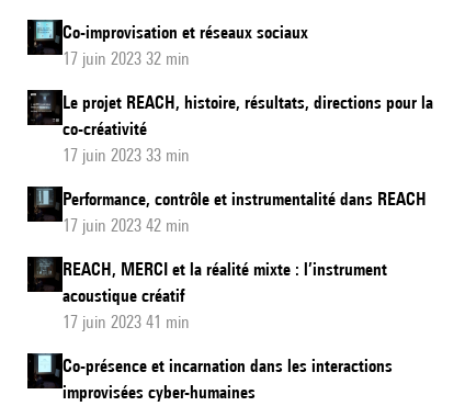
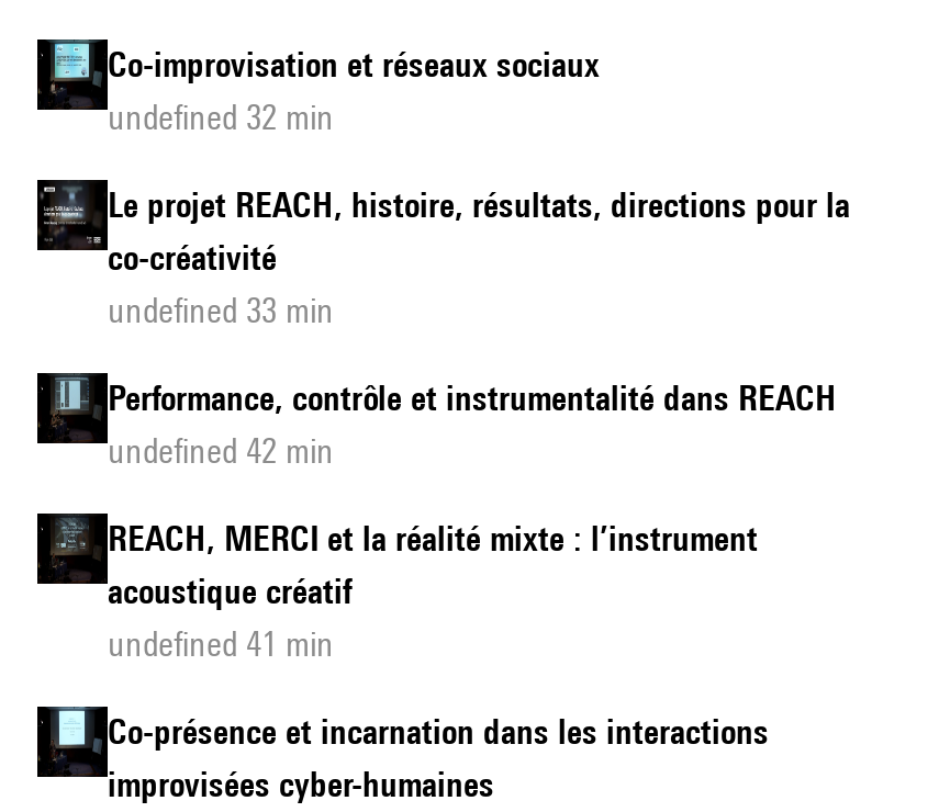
[63,48,190,69] 17 juin 2023 32 min -> [108,97,334,138] undefined 32 min
[63,145,190,166] 17 juin 2023 33 min -> [108,290,334,331] undefined 33 min
[63,215,190,236] 17 juin 2023 42 min -> [108,430,334,472] undefined 42 min
[63,312,190,332] 17 juin 2023 41 min -> [108,623,334,665] undefined 41 min

